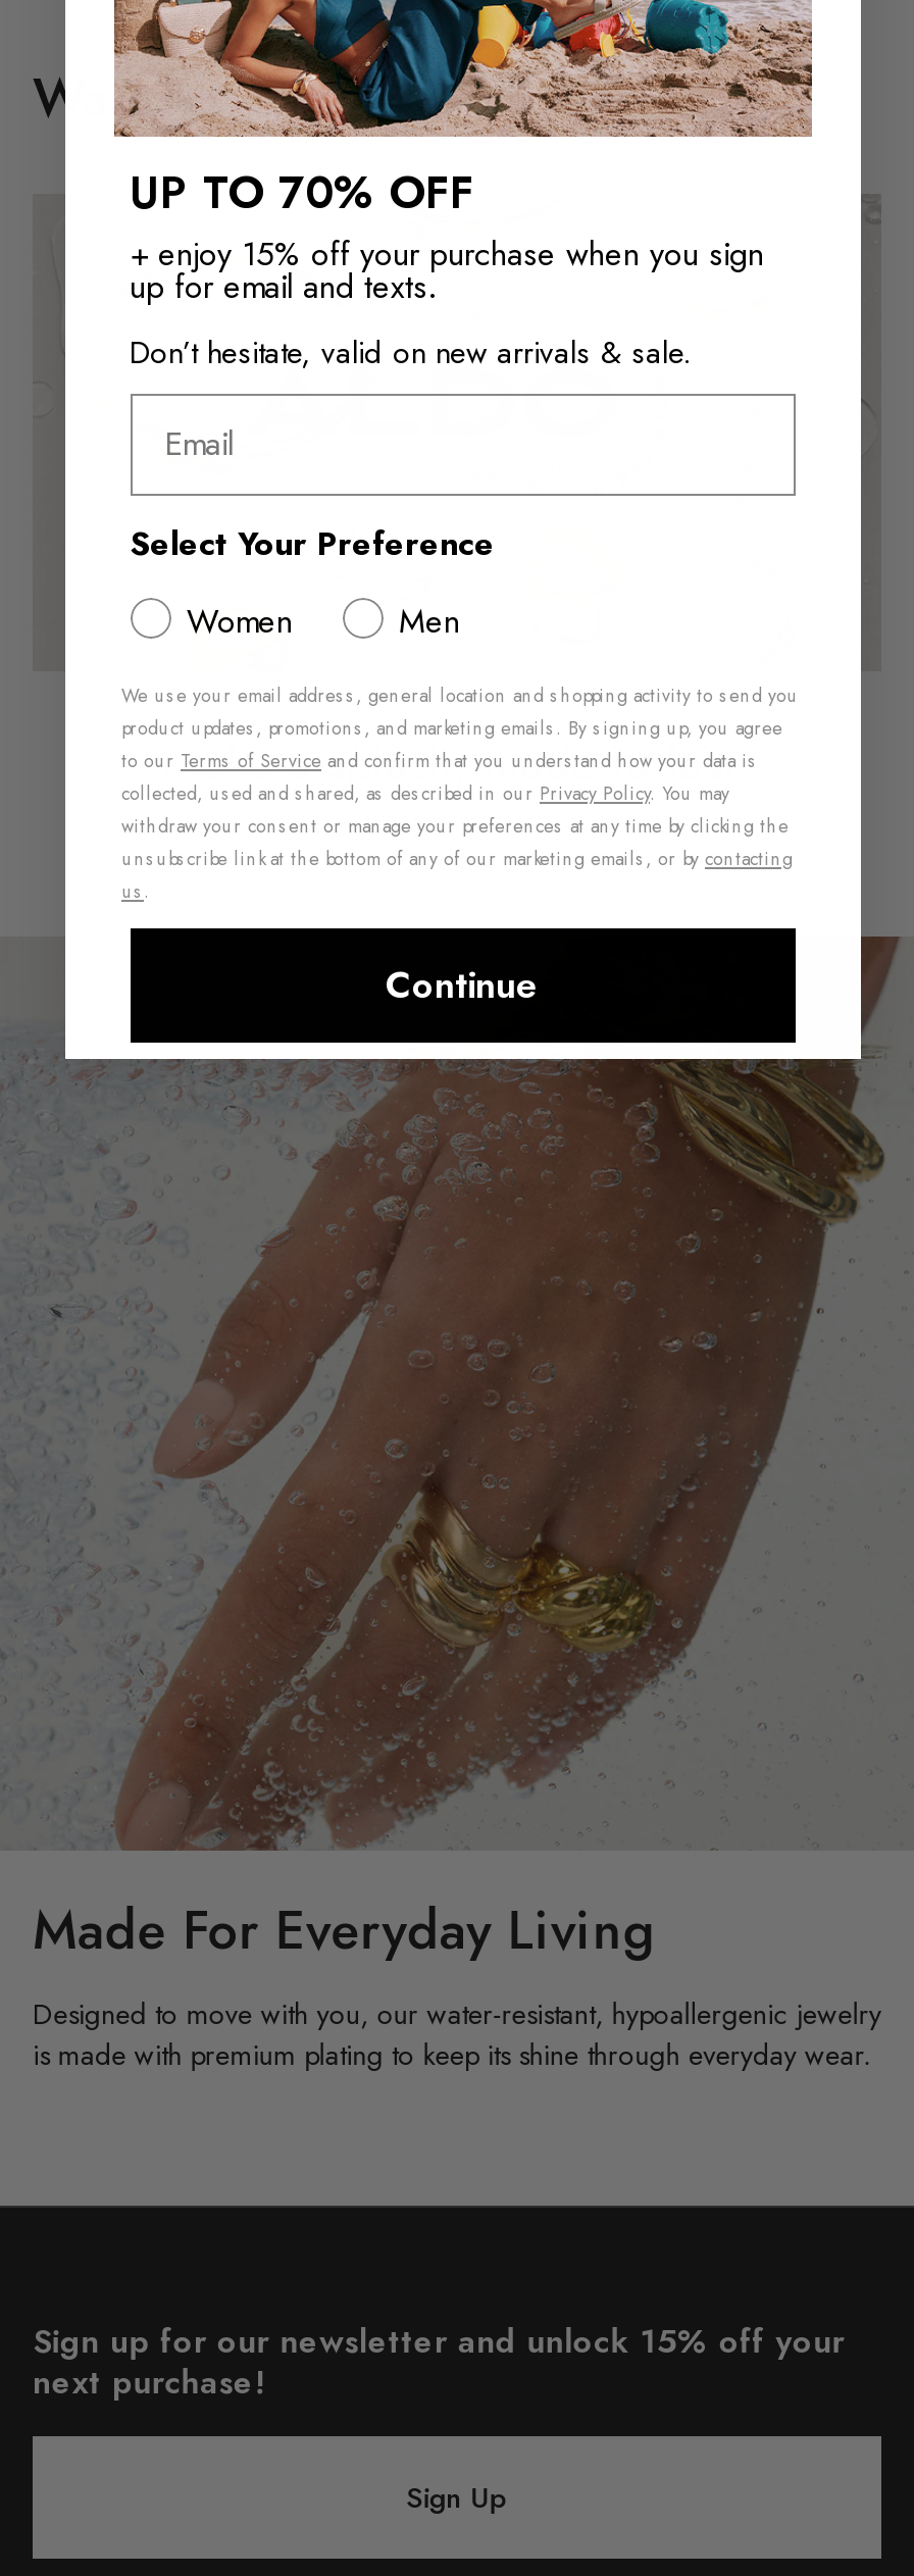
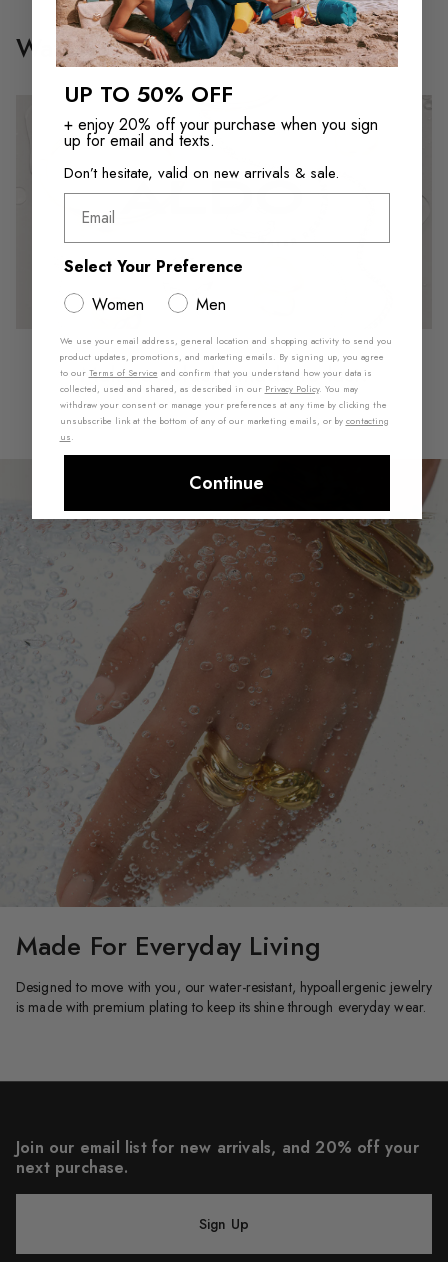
[130,159,474,224] UP TO 70% OFF -> [63,78,232,110] UP TO 50% OFF
[130,230,764,277] + enjoy 15% off your purchase when you sign -> [63,113,377,136] + enjoy 20% off your purchase when you sign
[33,2318,845,2406] Sign up for our newsletter and unlock 15% off your | next purchase! -> [16,1136,419,1179] Join our email list for new arrivals, and 20% off your | next purchase.

